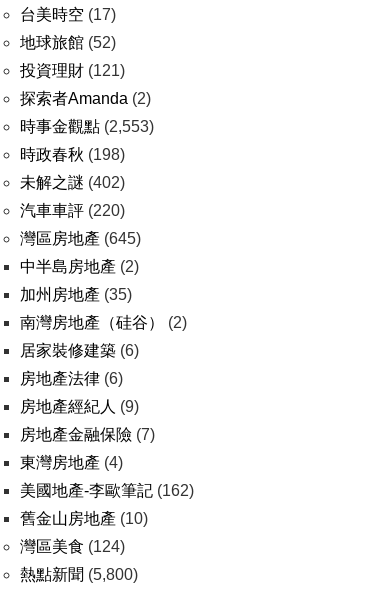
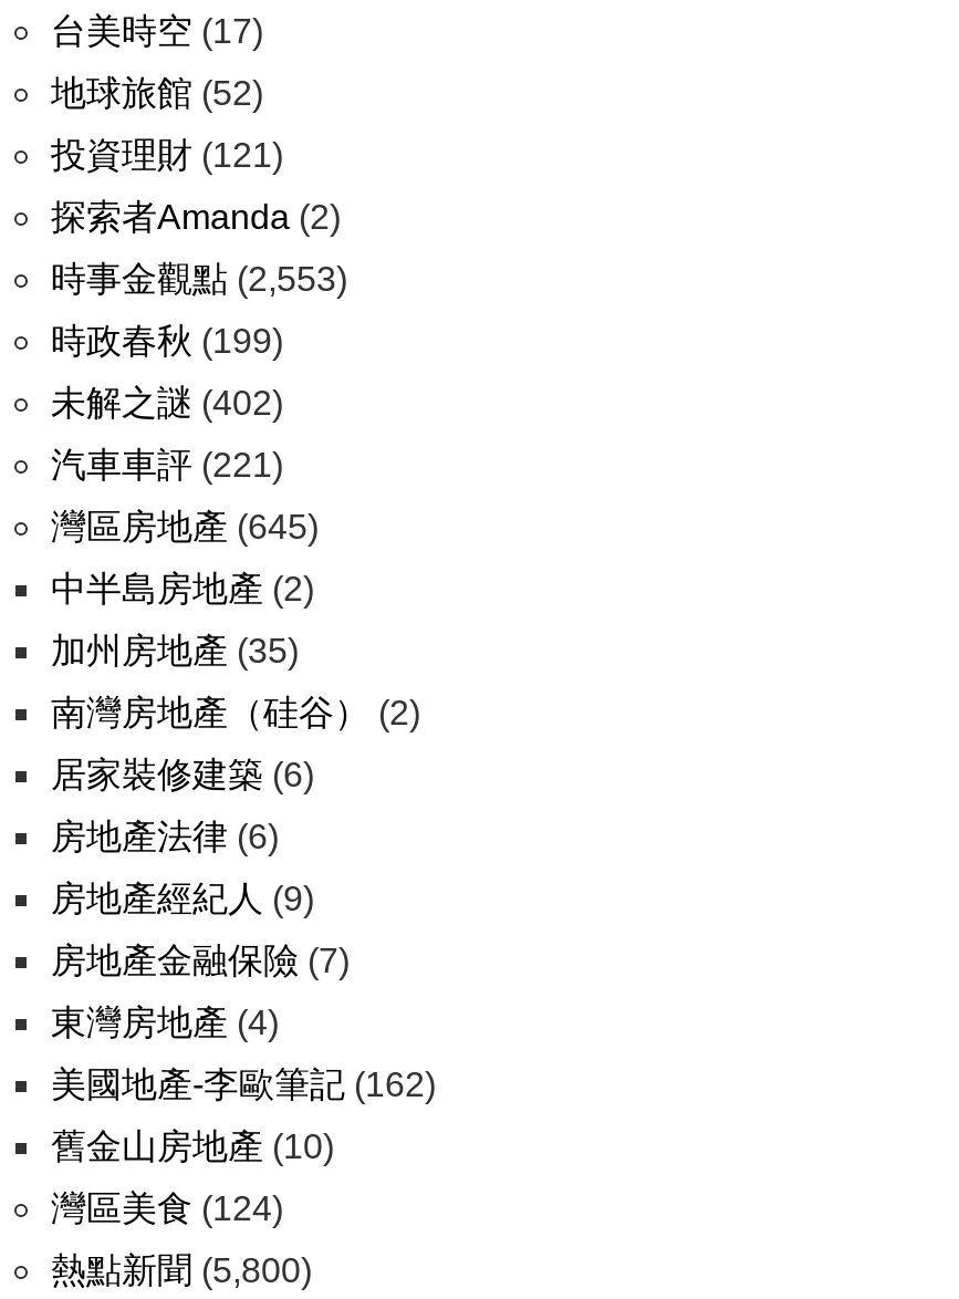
[20,146,125,163] 時政春秋(198) -> [51,322,283,360] 時政春秋(199)
[20,202,125,219] 汽車車評(220) -> [51,446,283,484] 汽車車評(221)

